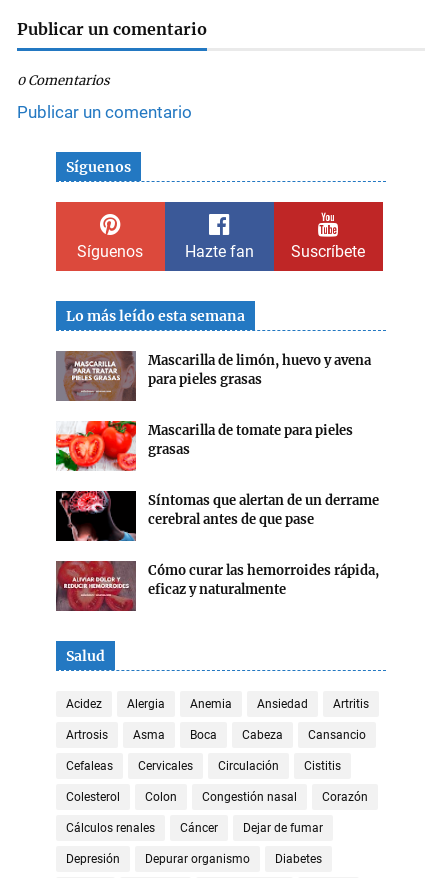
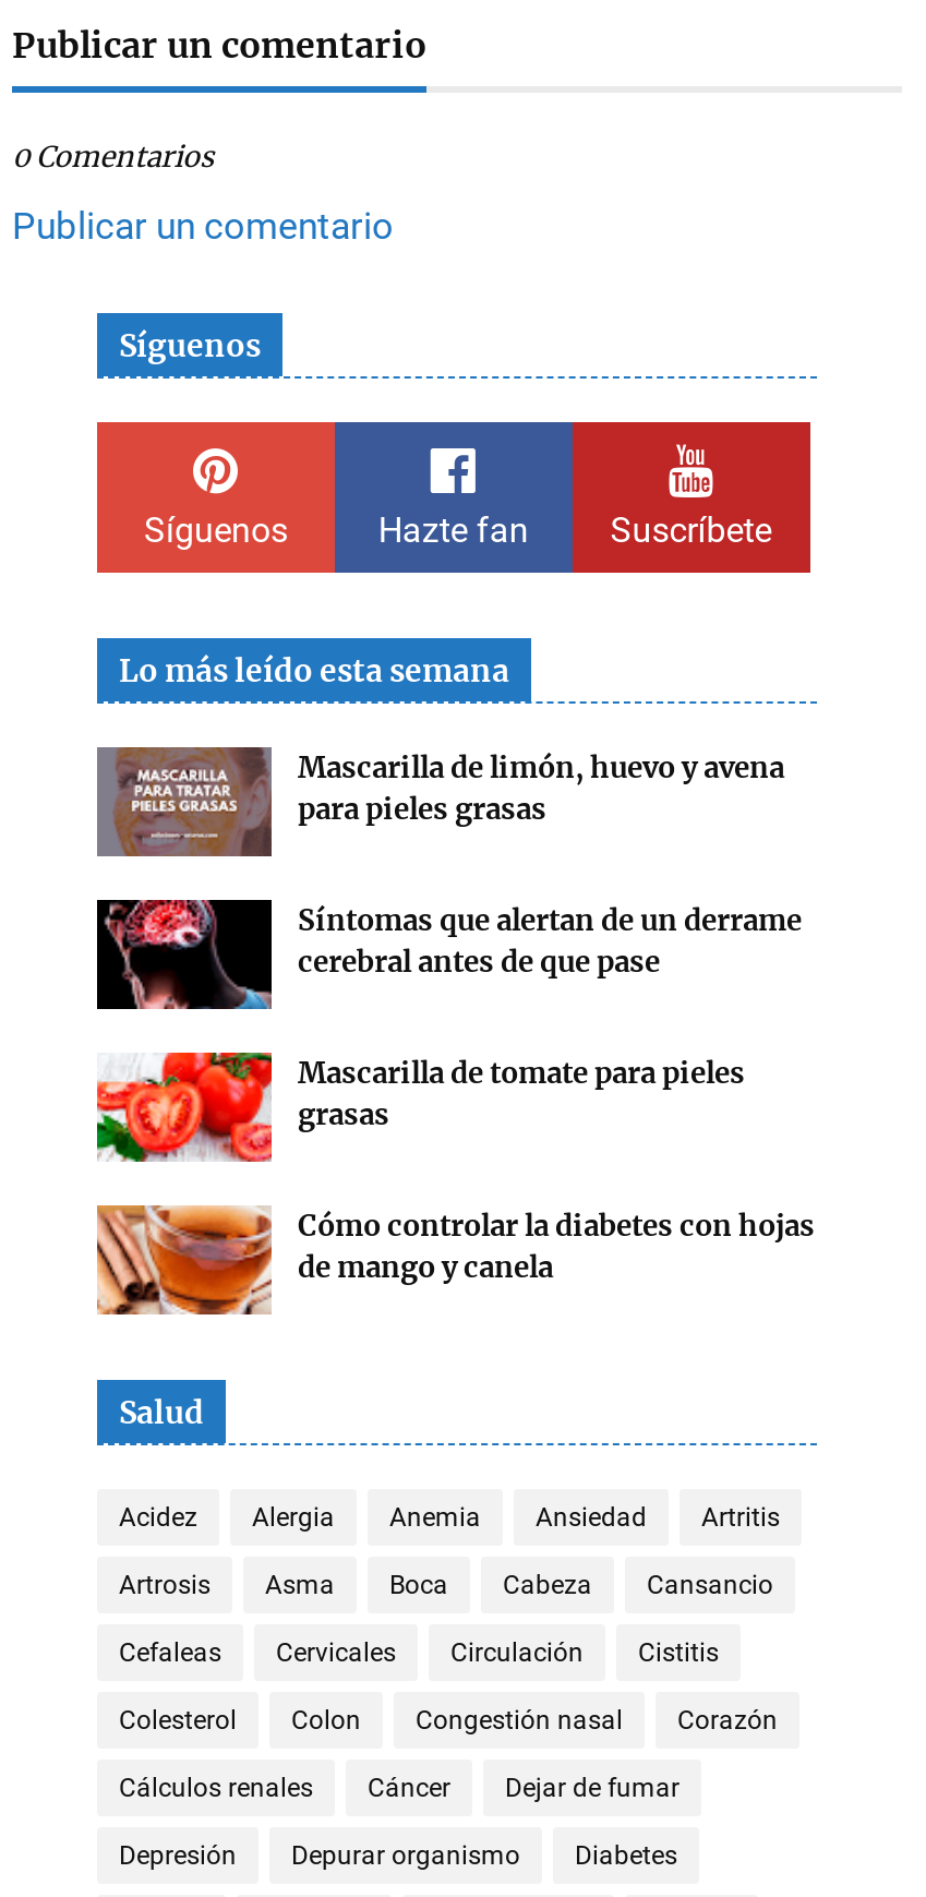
moved [54,419,353,473] -> [93,1048,745,1166]: [image] | Mascarilla de tomate para pieles | grasas
moved [55,490,379,542] -> [97,898,802,1011]: [image] | Síntomas que alertan de un derrame | cerebral antes de que pase
[55,560,379,612] [image] | Cómo curar las hemorroides rápida, | eficaz y naturalmente -> [95,1203,815,1314] [image] | Cómo controlar la diabetes con hojas | de mango y canela

